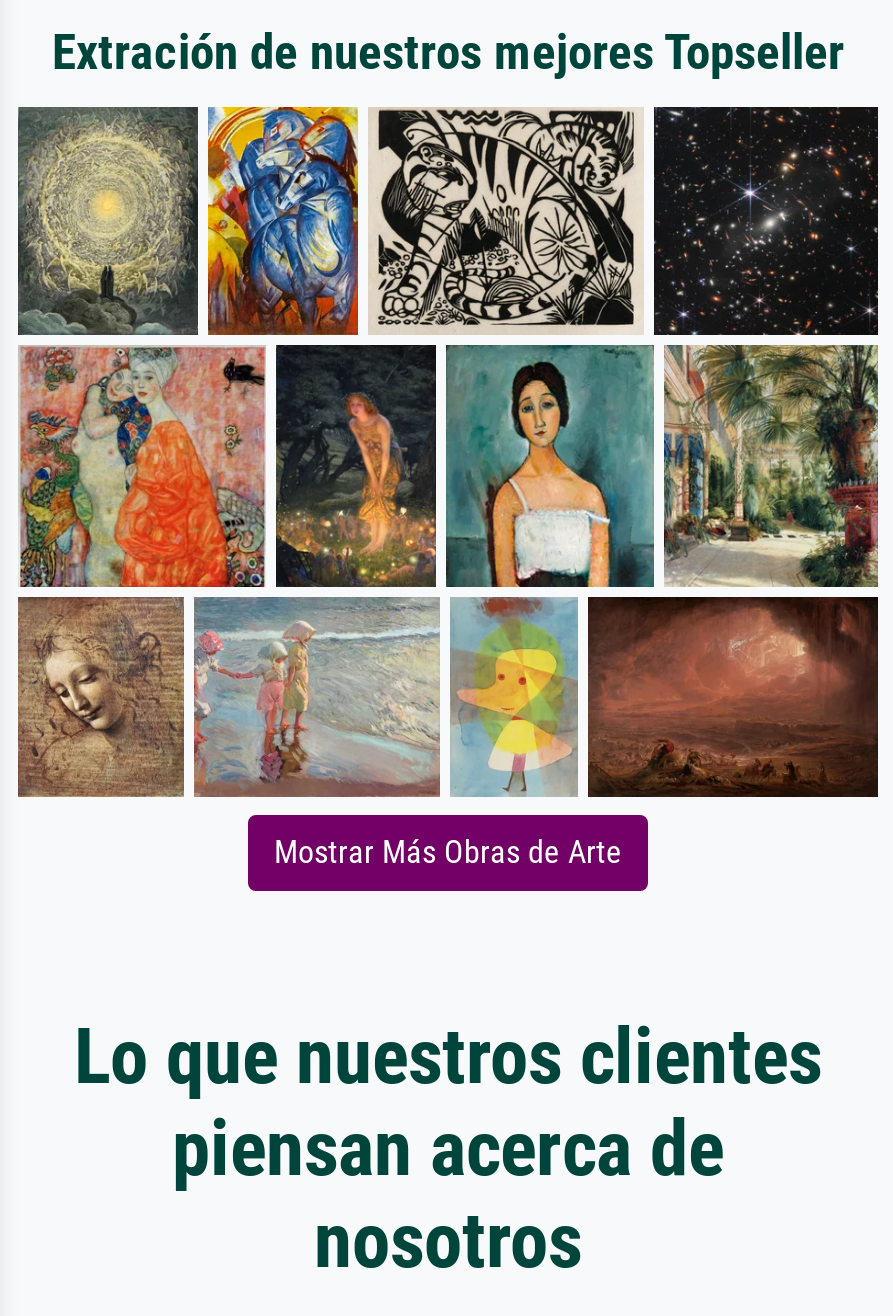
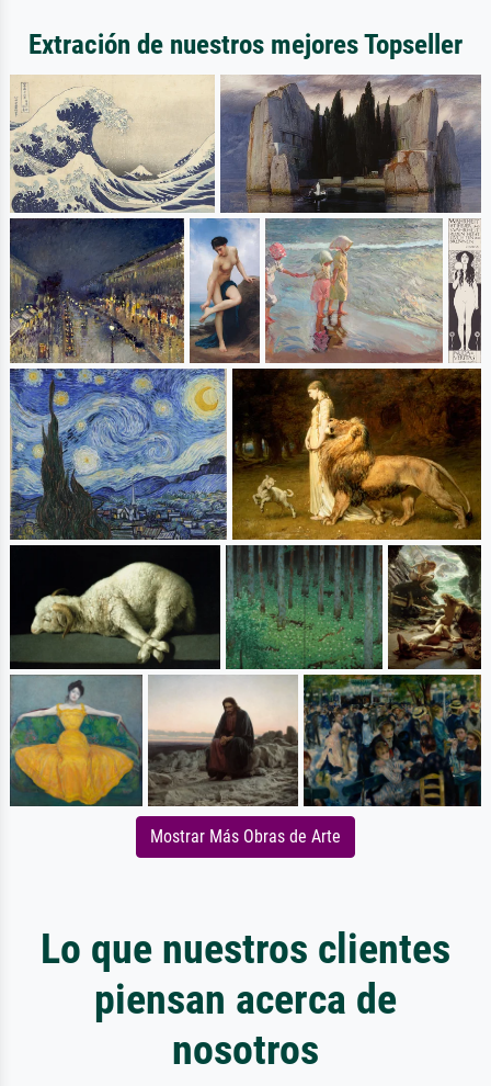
[18,105,878,799] [image] -> [9,73,482,807] [image]

